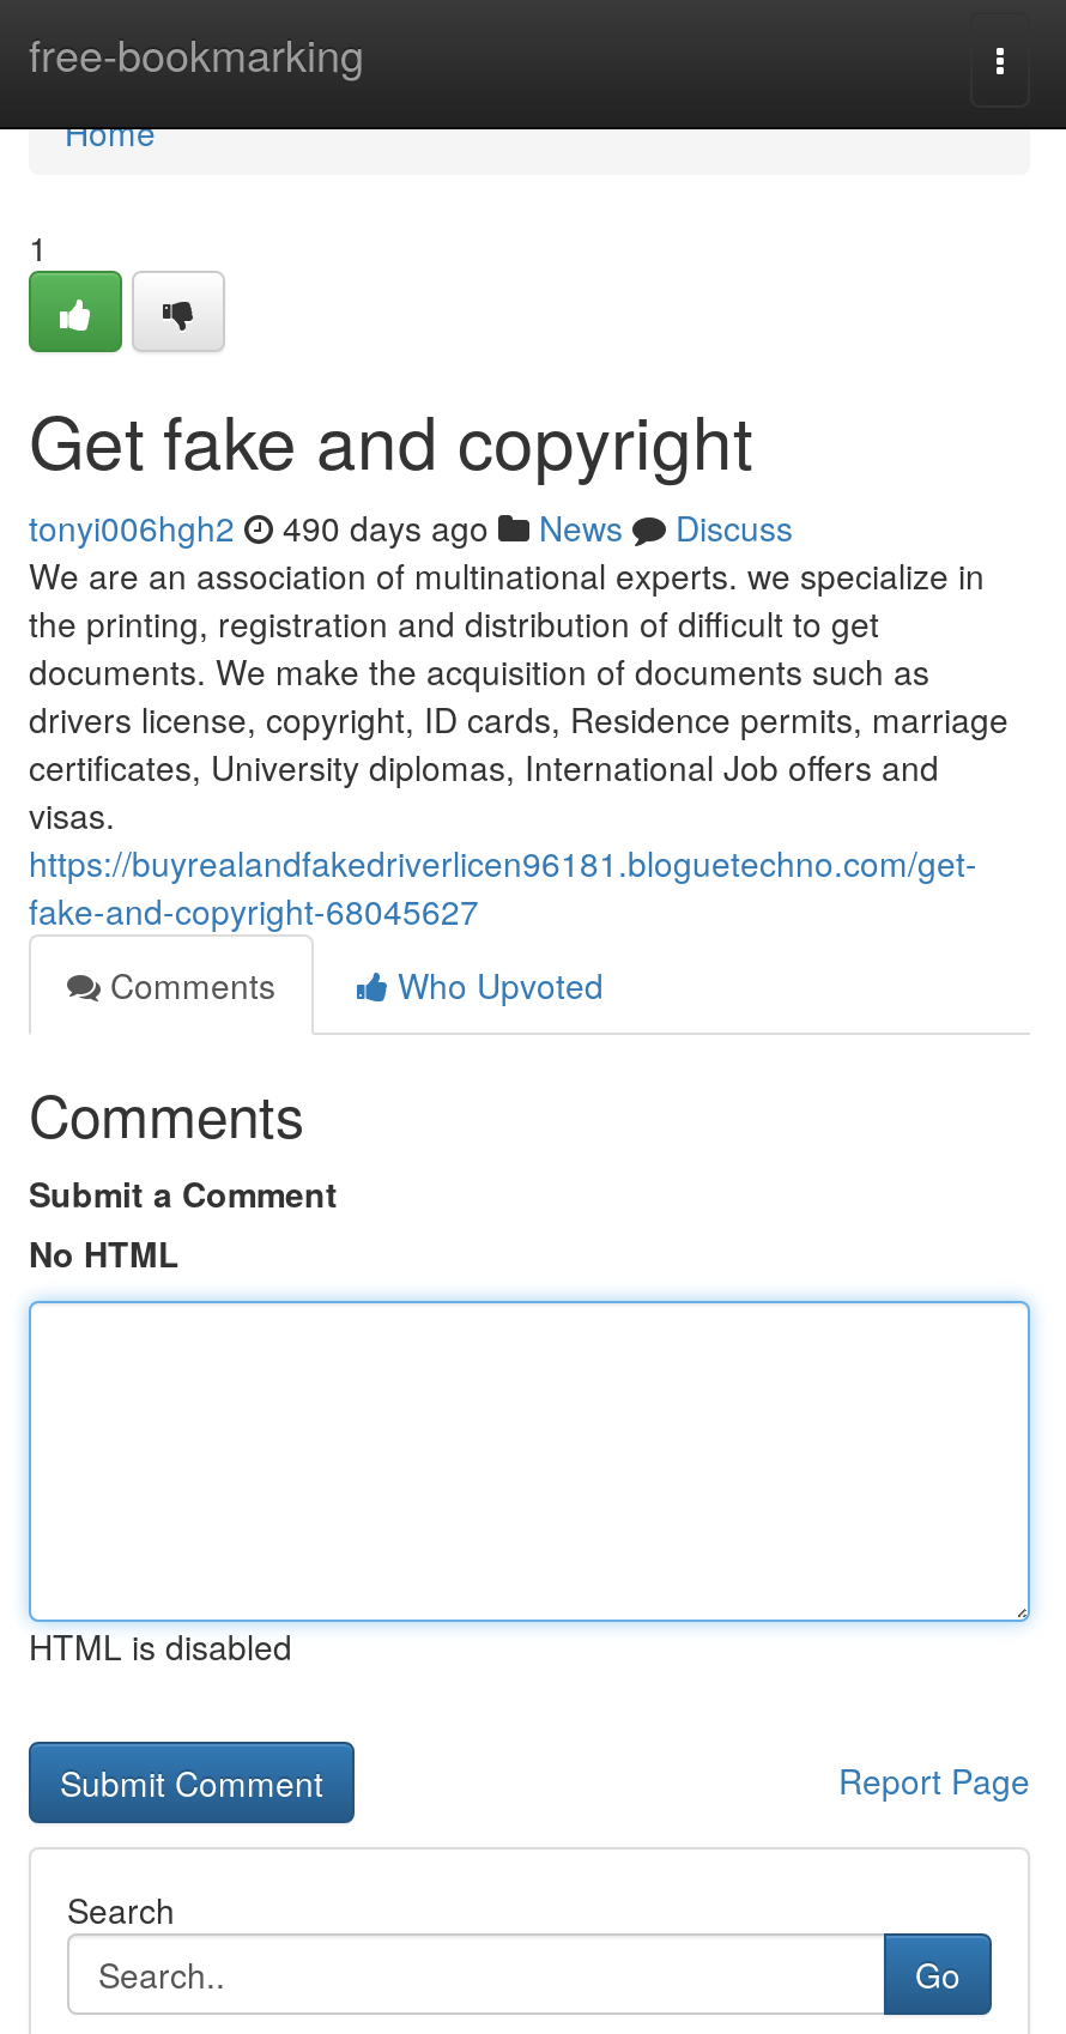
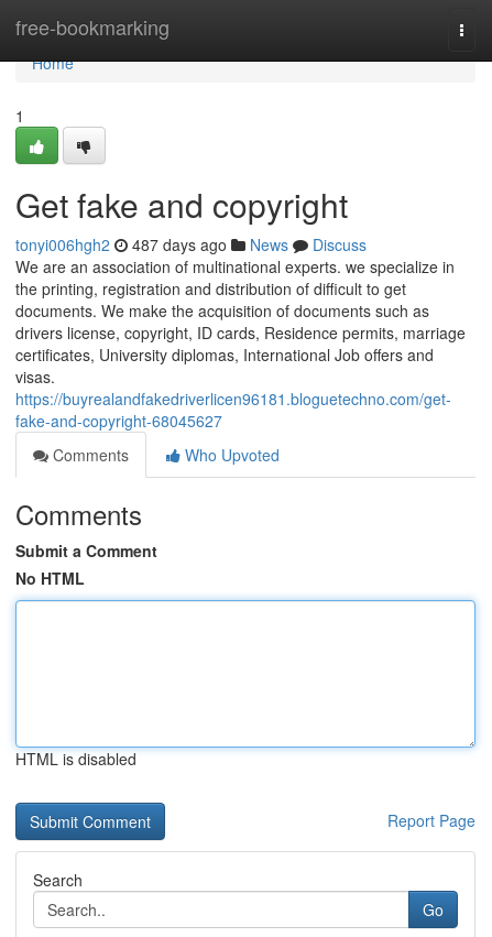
[29,503,793,551] tonyi006hgh2 490 days ago News Discuss -> [15,233,367,255] tonyi006hgh2 487 days ago News Discuss

